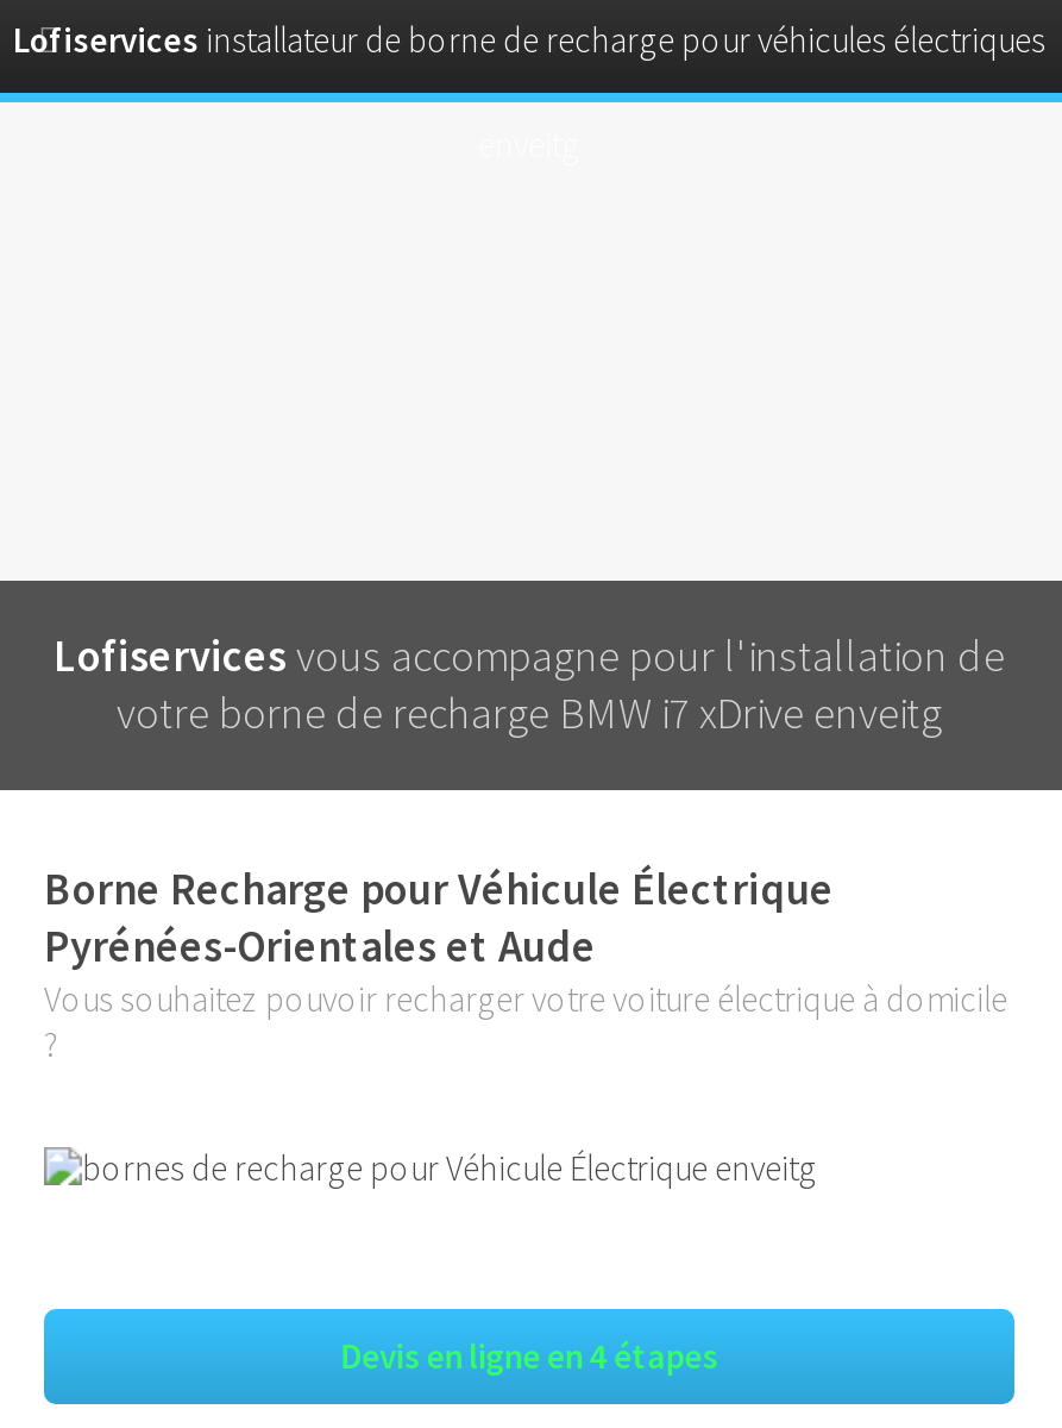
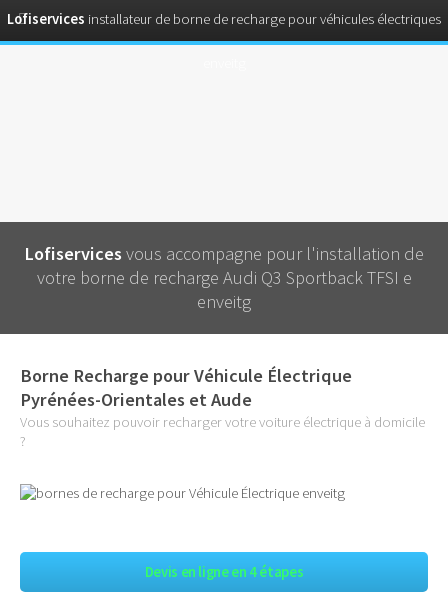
moved [54,629,1005,684] -> [24,242,424,265]: Lofiservices vous accompagne pour l'installation de
[117,686,942,741] votre borne de recharge BMW i7 xDrive enveitg -> [36,266,411,313] votre borne de recharge Audi Q3 Sportback TFSI e | enveitg

